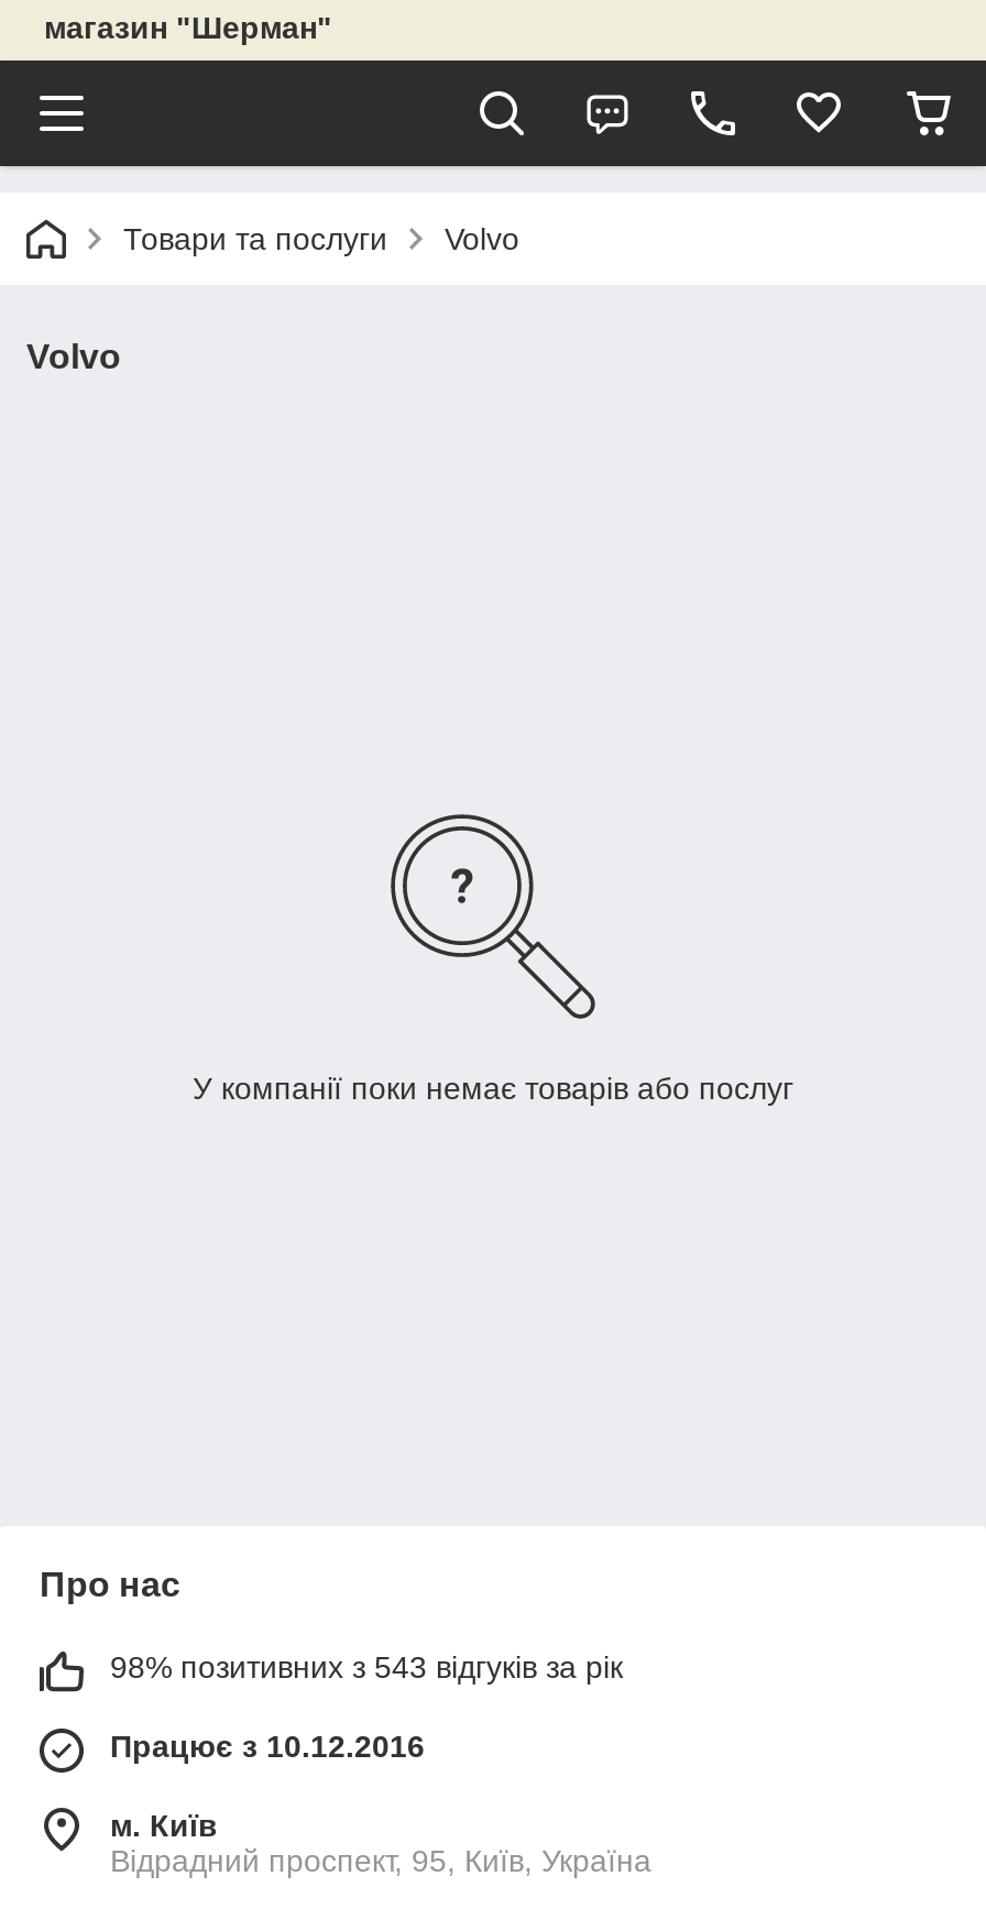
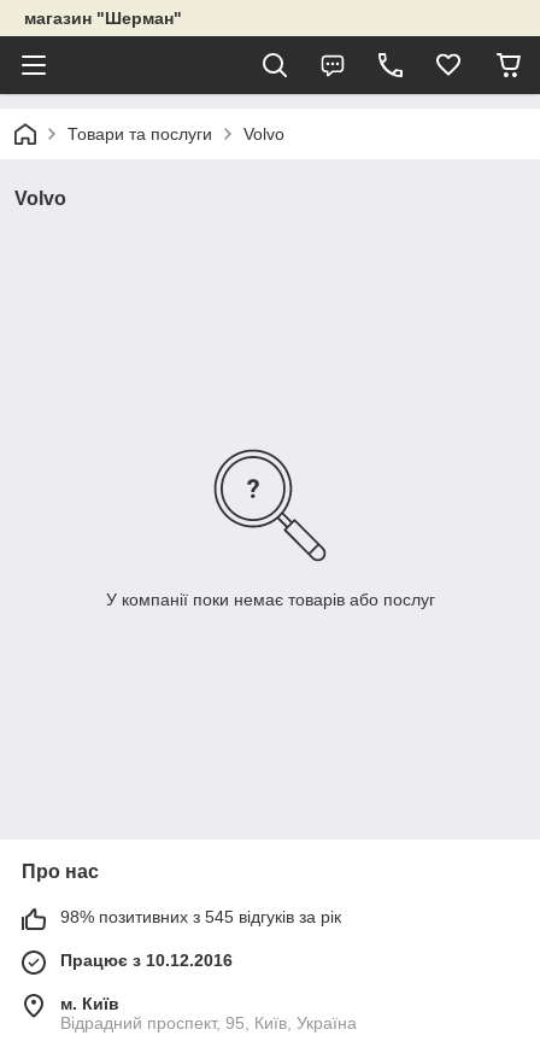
[110,1650,623,1686] 98% позитивних з 543 відгуків за рік -> [60,908,341,927] 98% позитивних з 545 відгуків за рік

